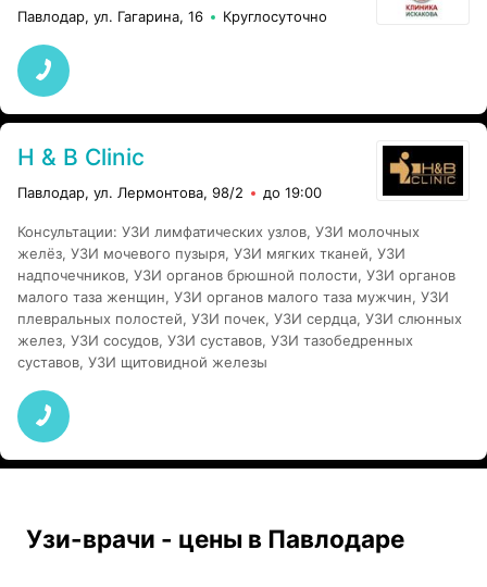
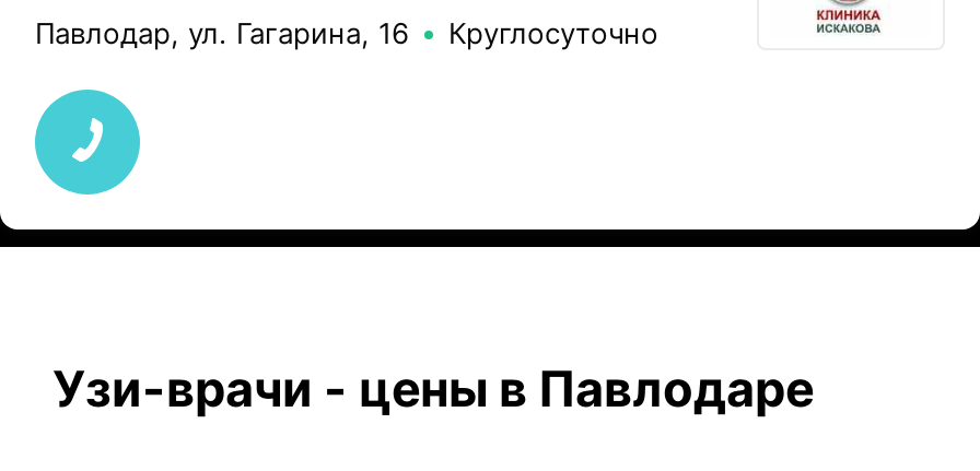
[17,143,464,371] [image] | H & B Clinic | Павлодар, ул. Лермонтова, 98/2 | до 19:00 | Консультации: УЗИ лимфатических узлов, УЗИ молочных | желёз, УЗИ мочевого пузыря, УЗИ мягких тканей, УЗИ | надпочечников, УЗИ органов брюшной полости, УЗИ органов | малого таза женщин, УЗИ органов малого таза мужчин, УЗИ | плевральных полостей, УЗИ почек, УЗИ сердца, УЗИ слюнных | желез, УЗИ сосудов, УЗИ суставов, УЗИ тазобедренных | суставов, УЗИ щитовидной железы -> none

